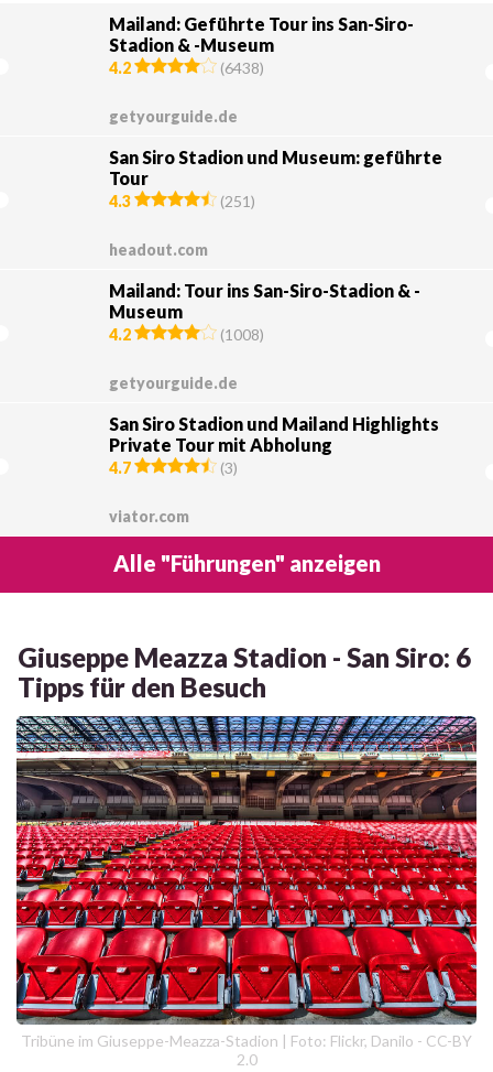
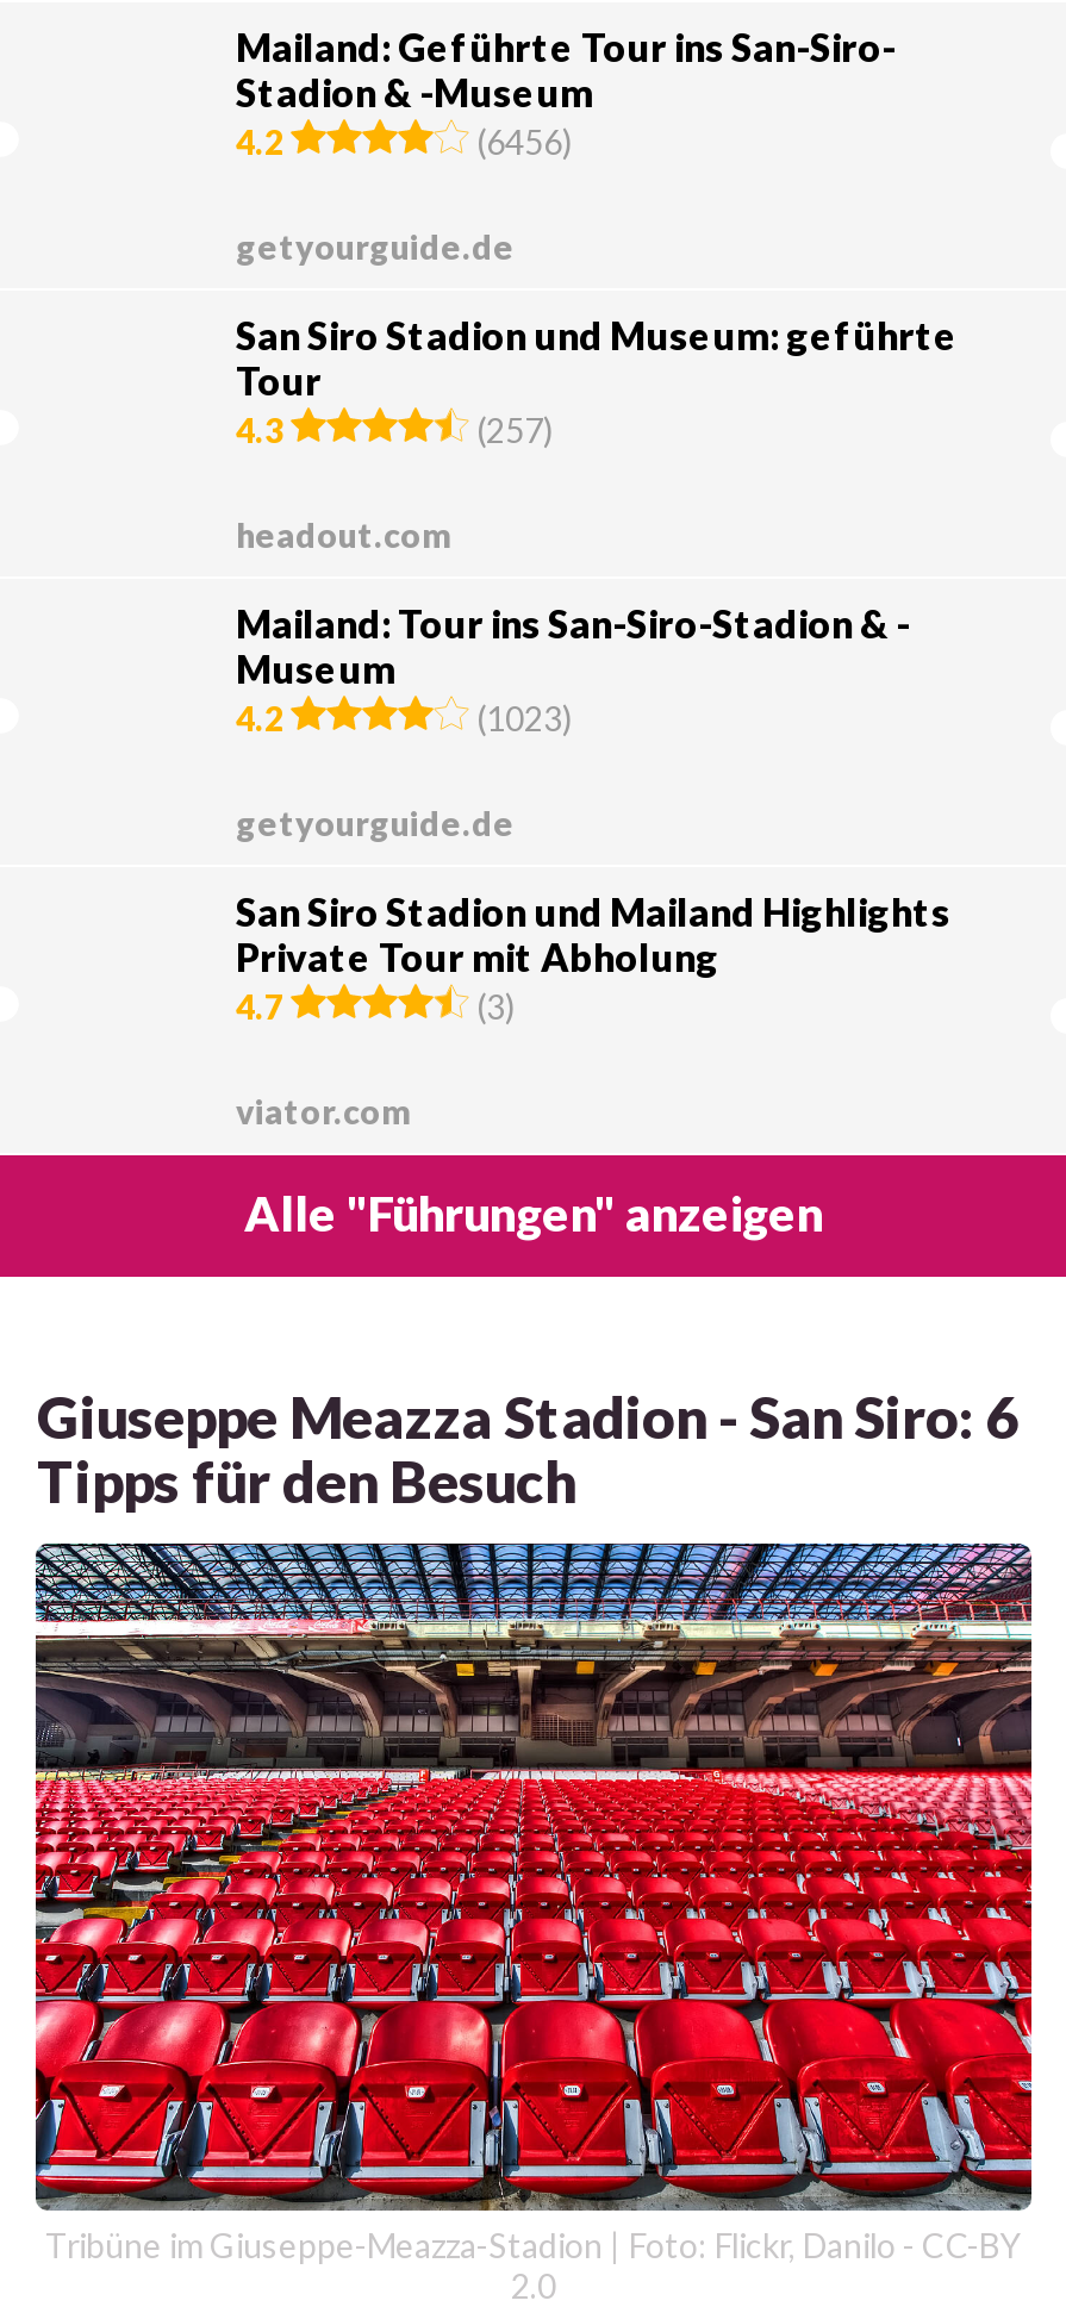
[220,58,264,77] (6438) -> [476,120,572,161] (6456)
[220,191,255,210] (251) -> [476,409,553,449] (257)
[220,324,264,343] (1008) -> [476,697,572,737] (1023)

